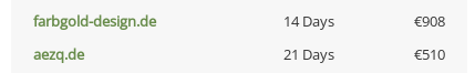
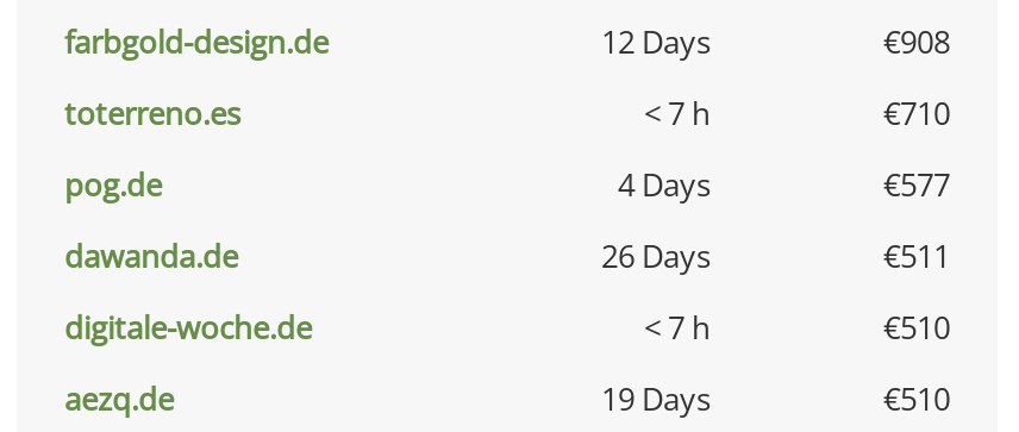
[283,11,334,31] 14 Days -> [601,20,711,63] 12 Days
none -> [64,92,950,349] toterreno.es | < 7 h | €710 | pog.de | 4 Days | €577 | dawanda.de | 26 Days | €511 | digitale-woche.de | < 7 h | €510
[283,44,334,64] 21 Days -> [601,377,711,420] 19 Days

